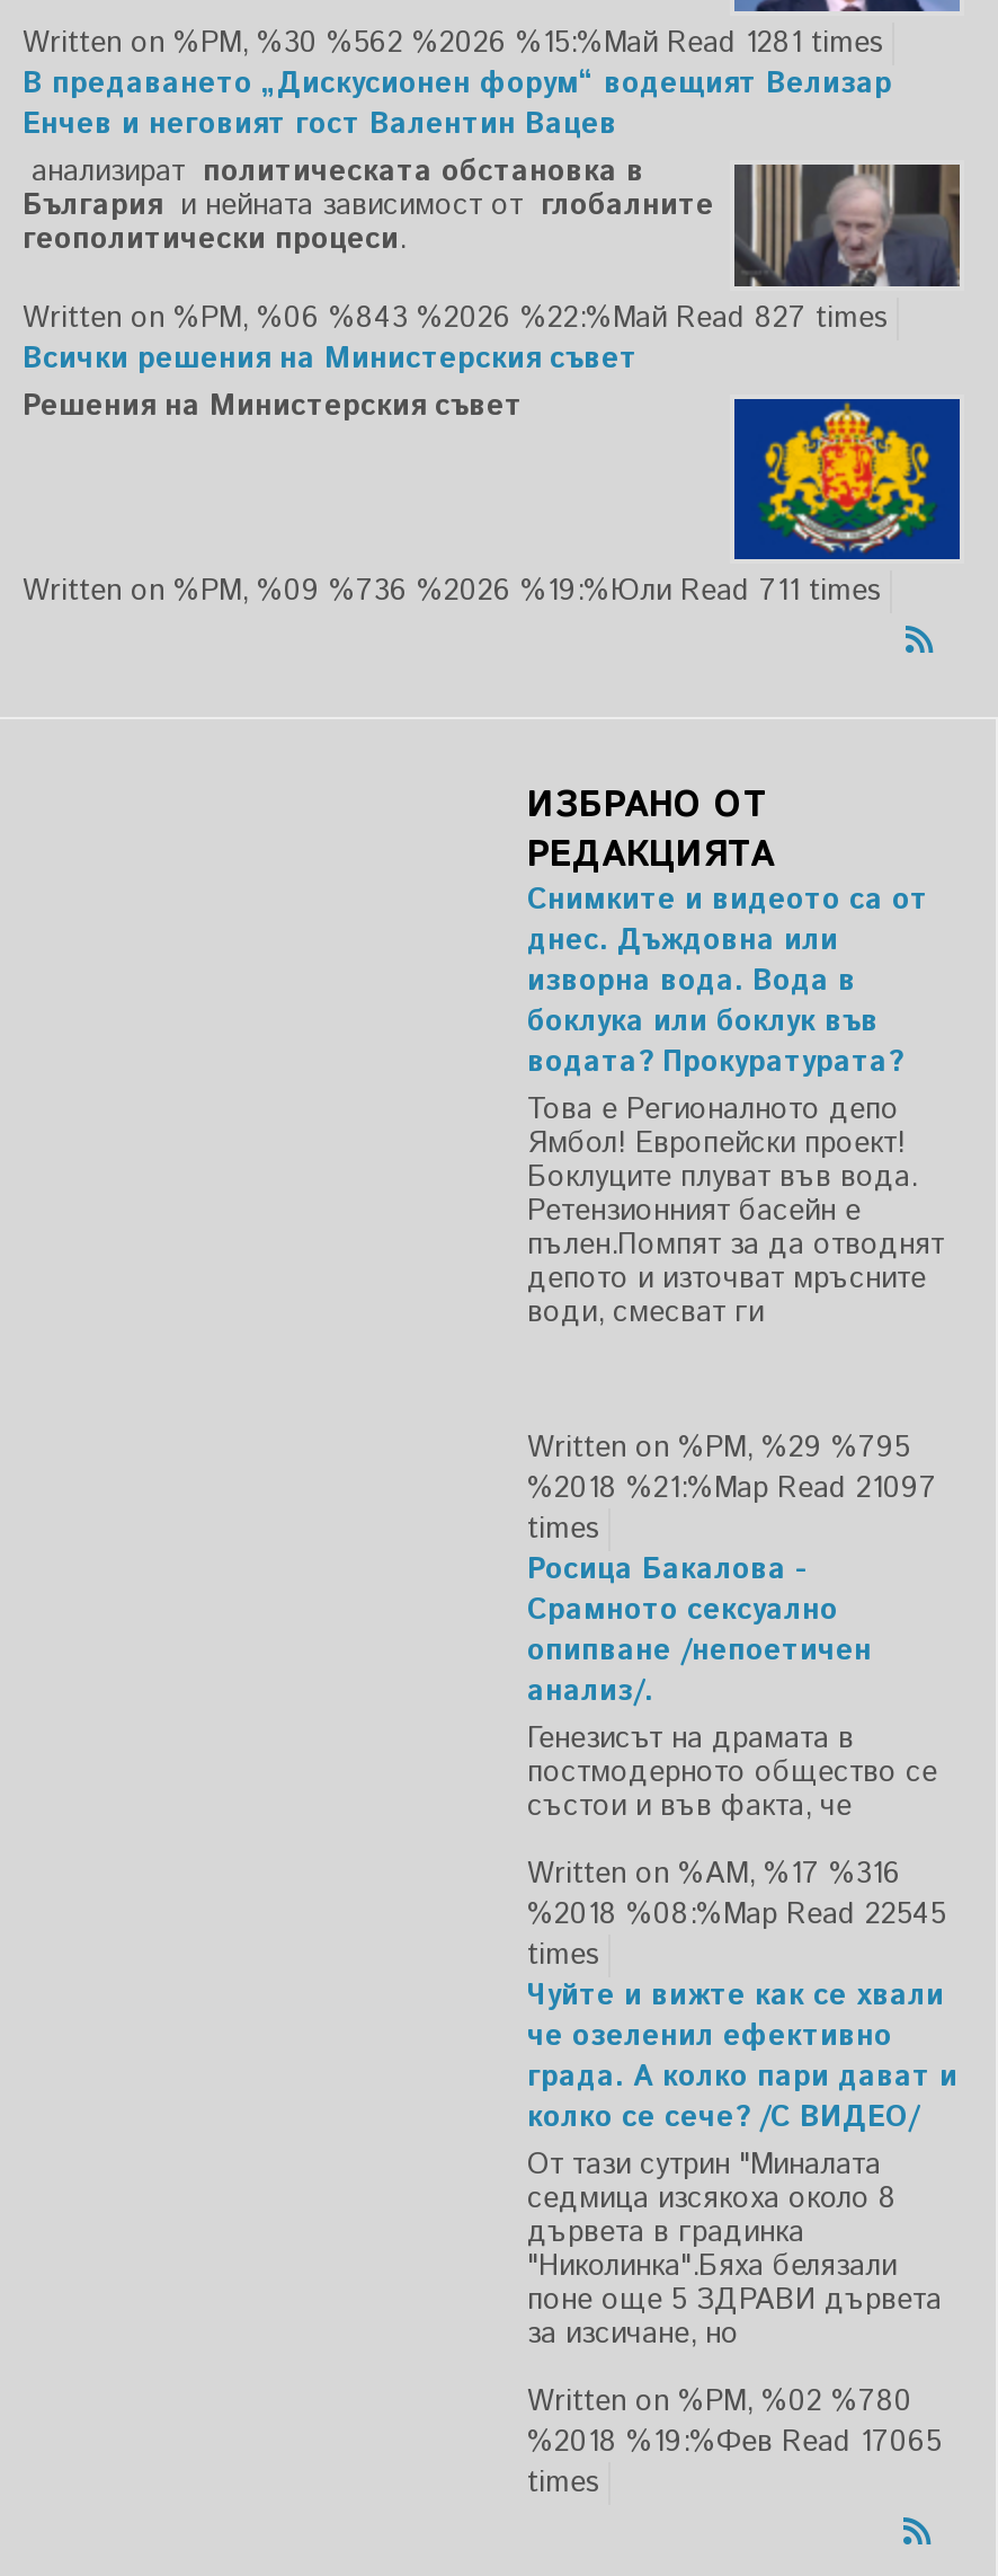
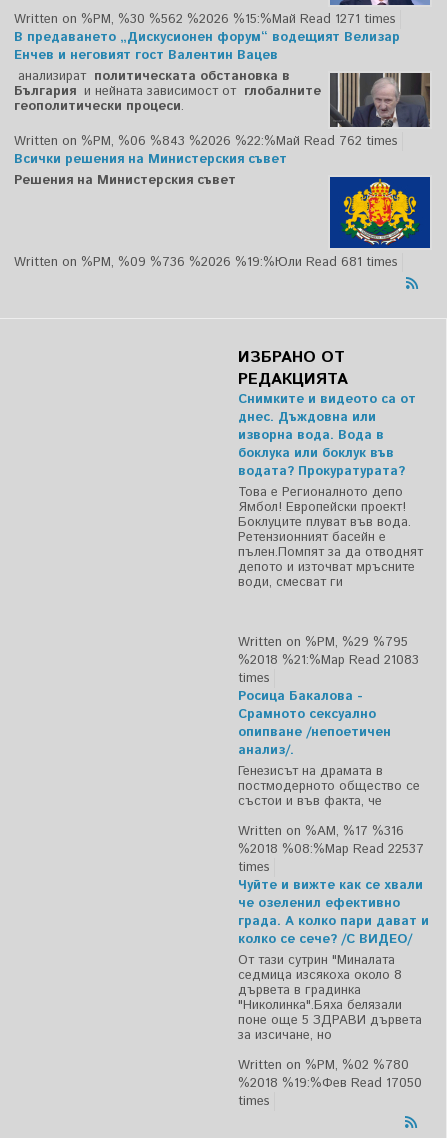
[23,23,883,65] Written on %PM, %30 %562 %2026 %15:%Май Read 1281 times -> [14,10,396,29] Written on %PM, %30 %562 %2026 %15:%Май Read 1271 times
[23,298,888,340] Written on %PM, %06 %843 %2026 %22:%Май Read 827 times -> [14,132,398,151] Written on %PM, %06 %843 %2026 %22:%Май Read 762 times
[23,570,881,613] Written on %PM, %09 %736 %2026 %19:%Юли Read 711 times -> [14,253,398,272] Written on %PM, %09 %736 %2026 %19:%Юли Read 681 times
[527,1468,937,1511] %2018 %21:%Мар Read 21097 -> [238,651,419,670] %2018 %21:%Мар Read 21083
[527,1894,946,1937] %2018 %08:%Мар Read 22545 -> [238,840,424,859] %2018 %08:%Мар Read 22537
[527,2422,942,2464] %2018 %19:%Фев Read 17065 -> [238,1074,422,1093] %2018 %19:%Фев Read 17050

